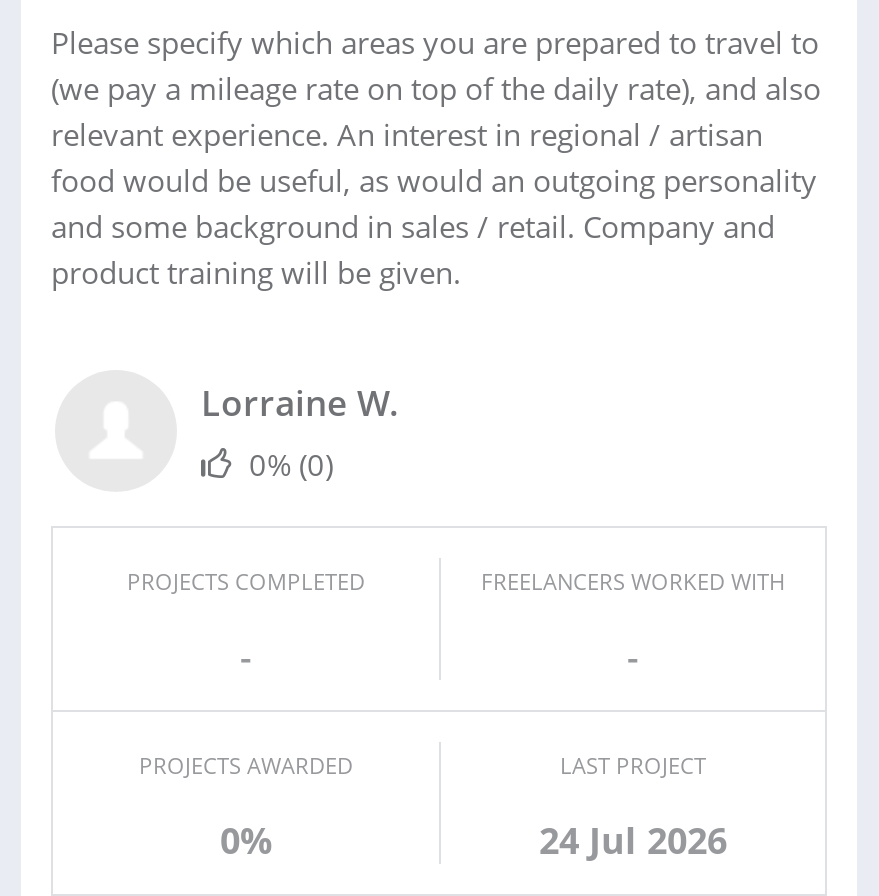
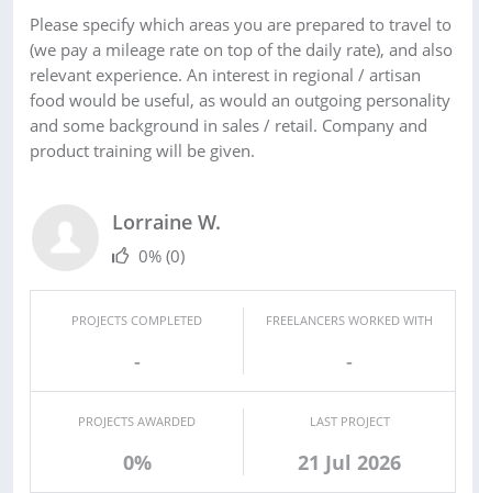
[539,816,727,864] 24 Jul 2026 -> [298,449,401,475] 21 Jul 2026

